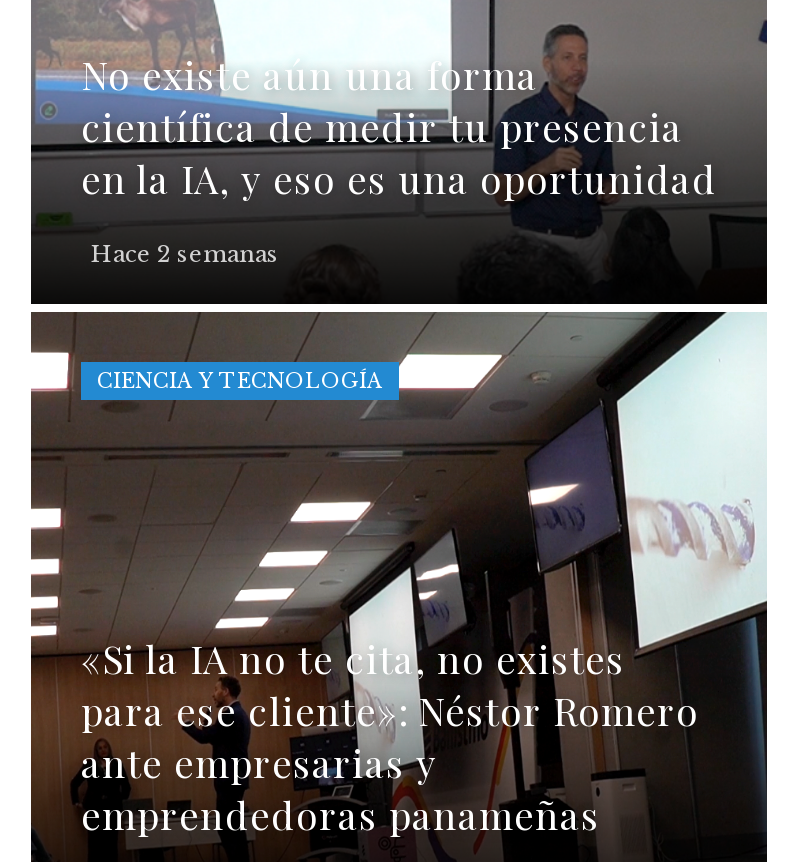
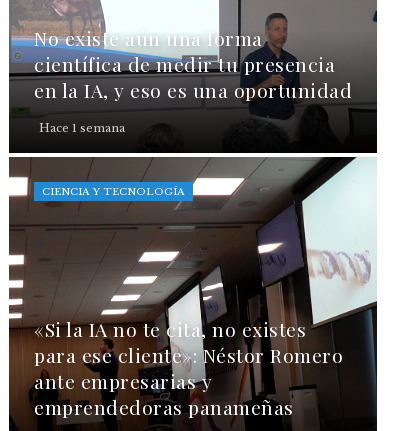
[91,241,279,269] Hace 2 semanas -> [39,121,125,135] Hace 1 semana

